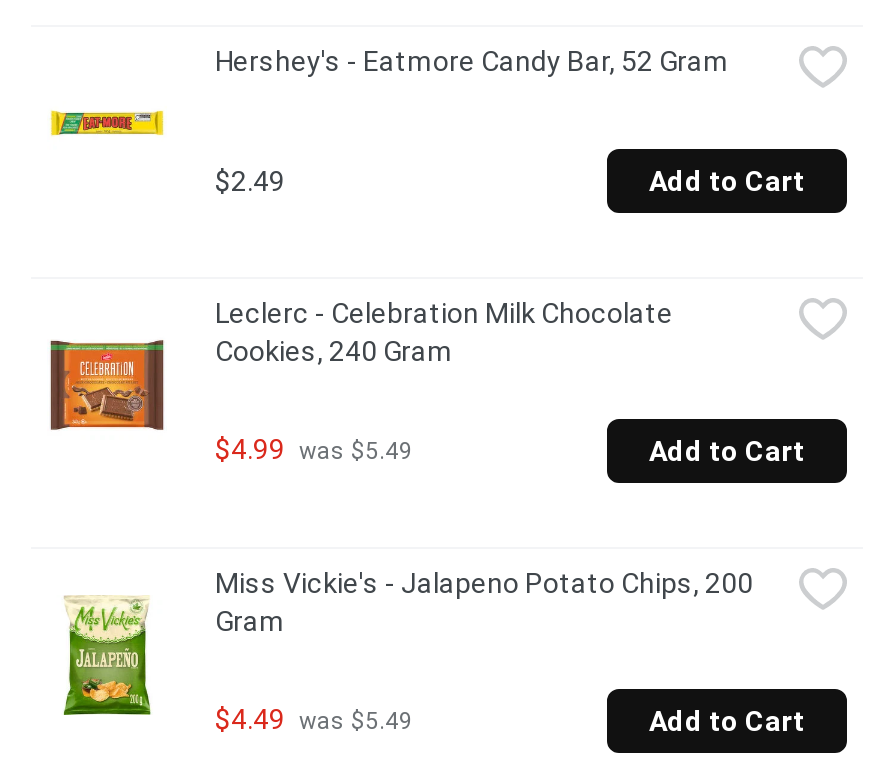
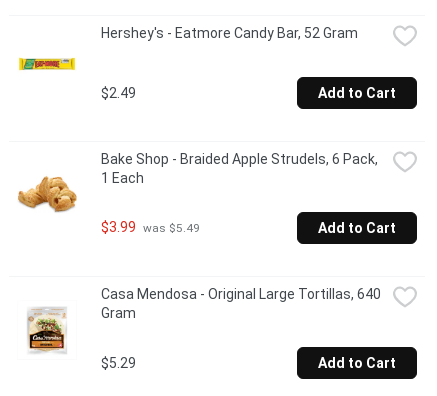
[49,297,673,431] [image] | Leclerc - Celebration Milk Chocolate | Cookies, 240 Gram -> [18,151,378,217] [image] | Bake Shop - Braided Apple Strudels, 6 Pack, | 1 Each
[215,433,413,465] $4.99 was $5.49 -> [101,219,200,235] $3.99 was $5.49
[61,567,753,717] [image] | Miss Vickie's - Jalapeno Potato Chips, 200 -> [26,286,381,360] [image] | Casa Mendosa - Original Large Tortillas, 640
[215,703,413,735] $4.49 was $5.49 -> [101,355,136,371] $5.29

